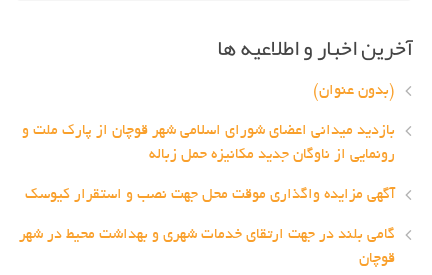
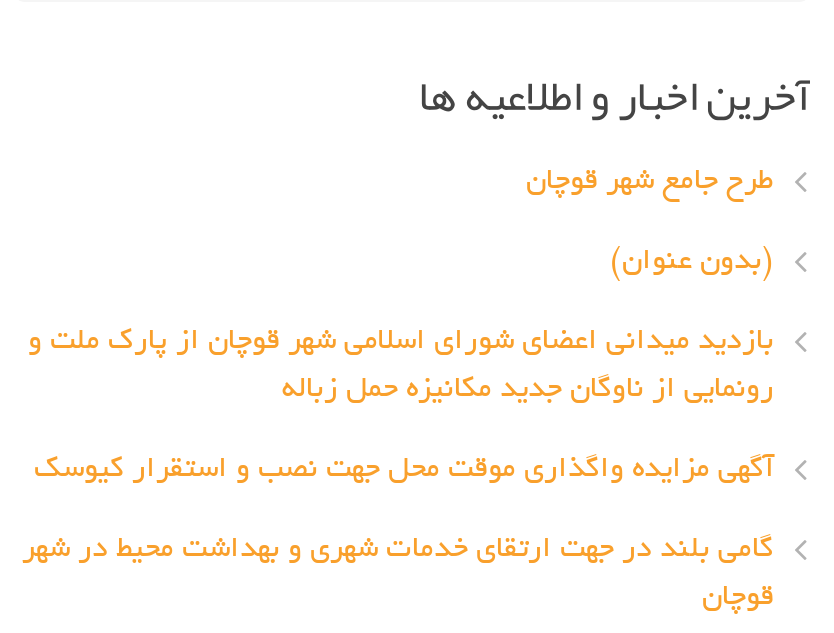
none -> [526,165,774,197] طرح جامع شهر قوچان

